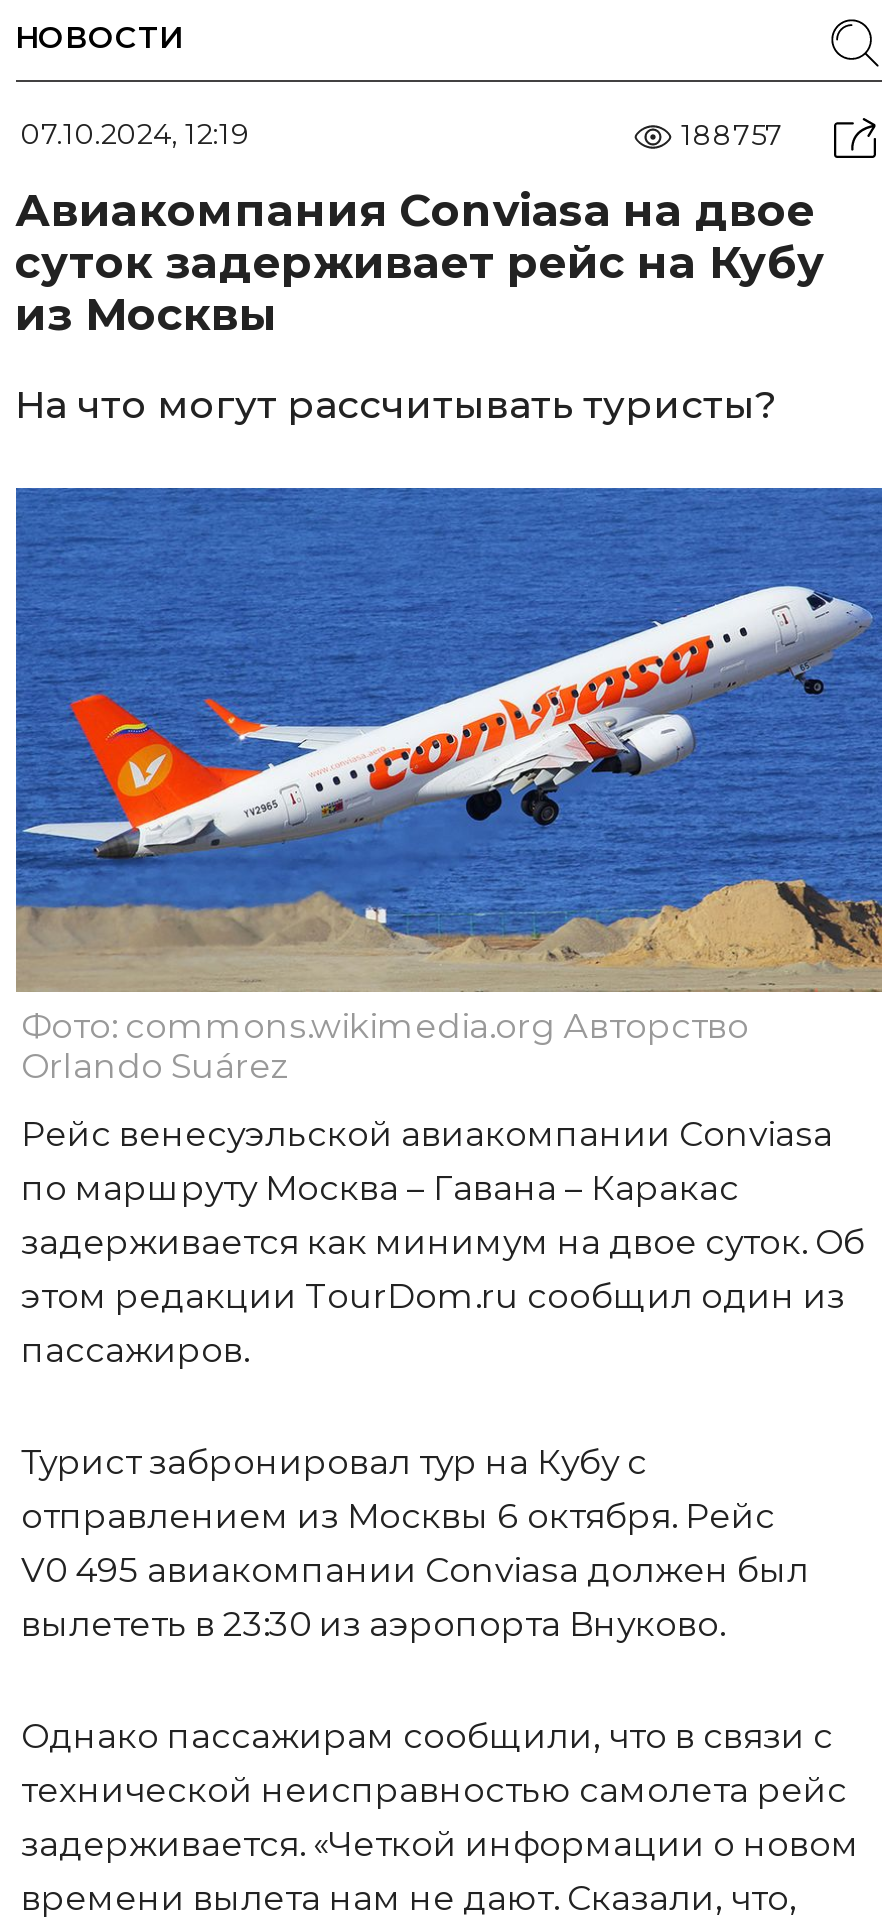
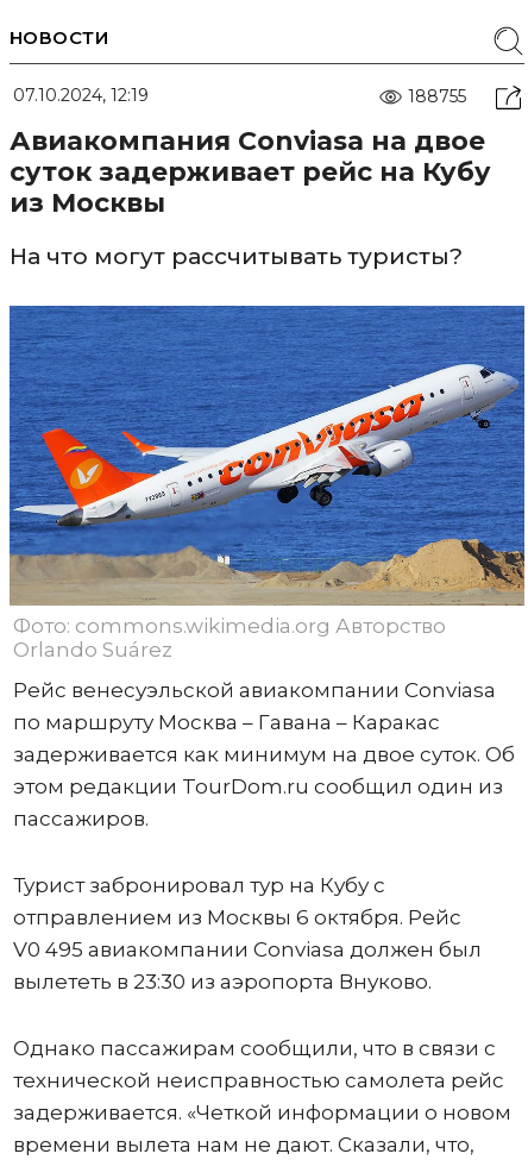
[673,117,783,153] 188757 -> [403,85,466,107] 188755

